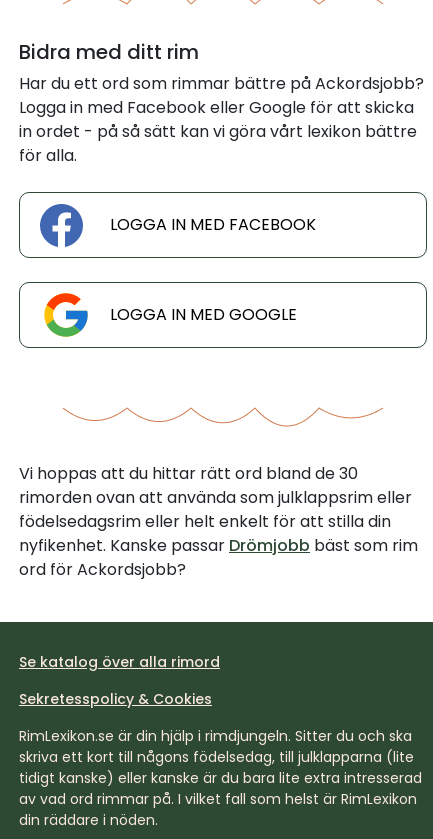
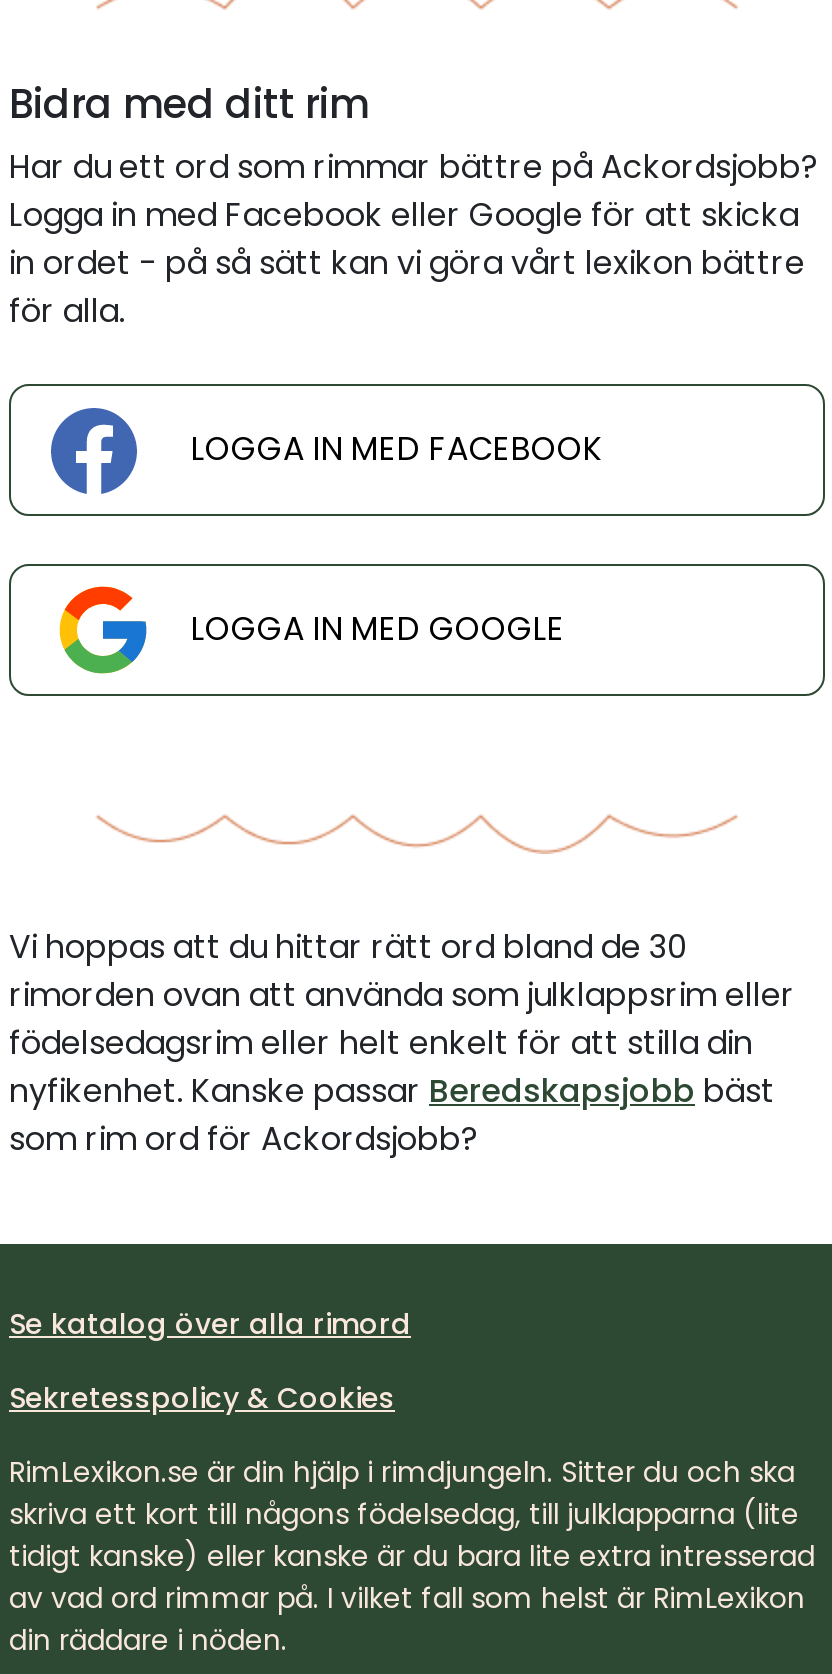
[19,534,418,581] nyfikenhet. Kanske passar Drömjobb bäst som rim | ord för Ackordsjobb? -> [9,1068,775,1162] nyfikenhet. Kanske passar Beredskapsjobb bäst | som rim ord för Ackordsjobb?

